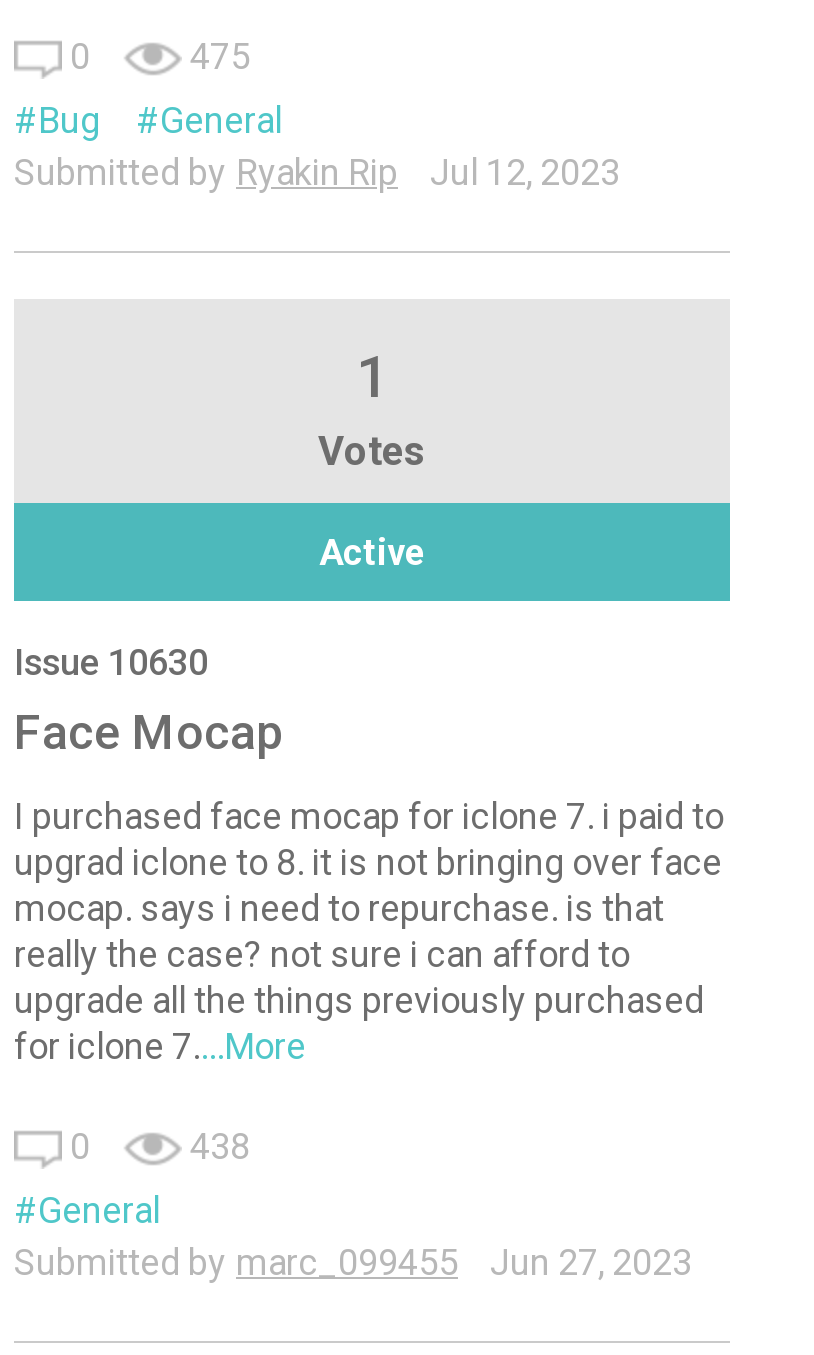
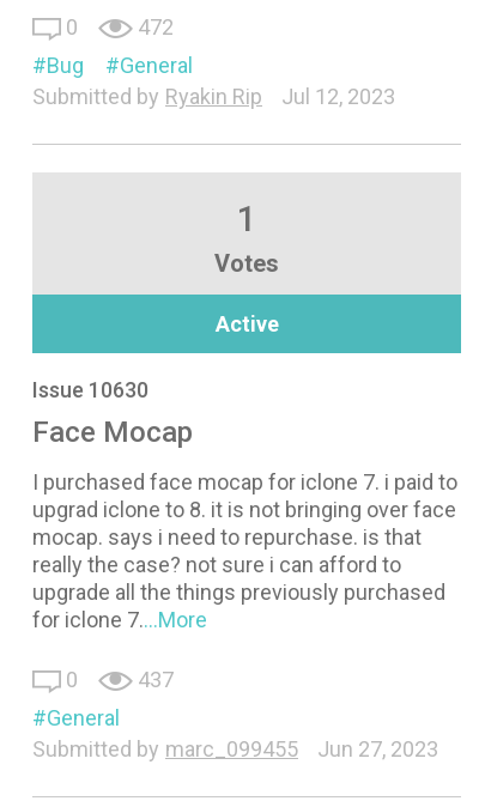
[190,34,250,76] 475 -> [138,14,174,39] 472
[190,1125,250,1167] 438 -> [138,667,174,692] 437

